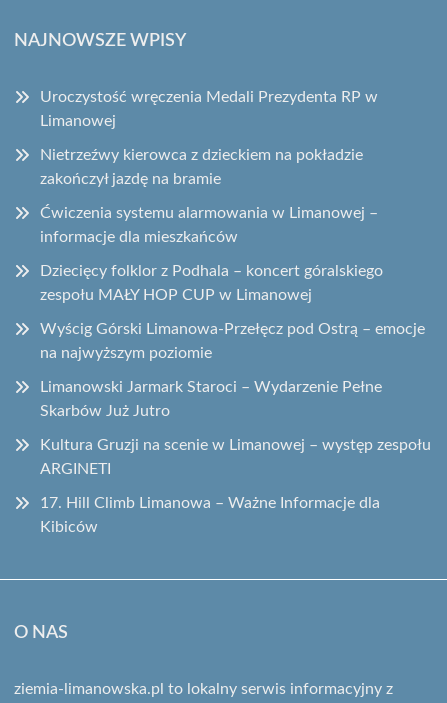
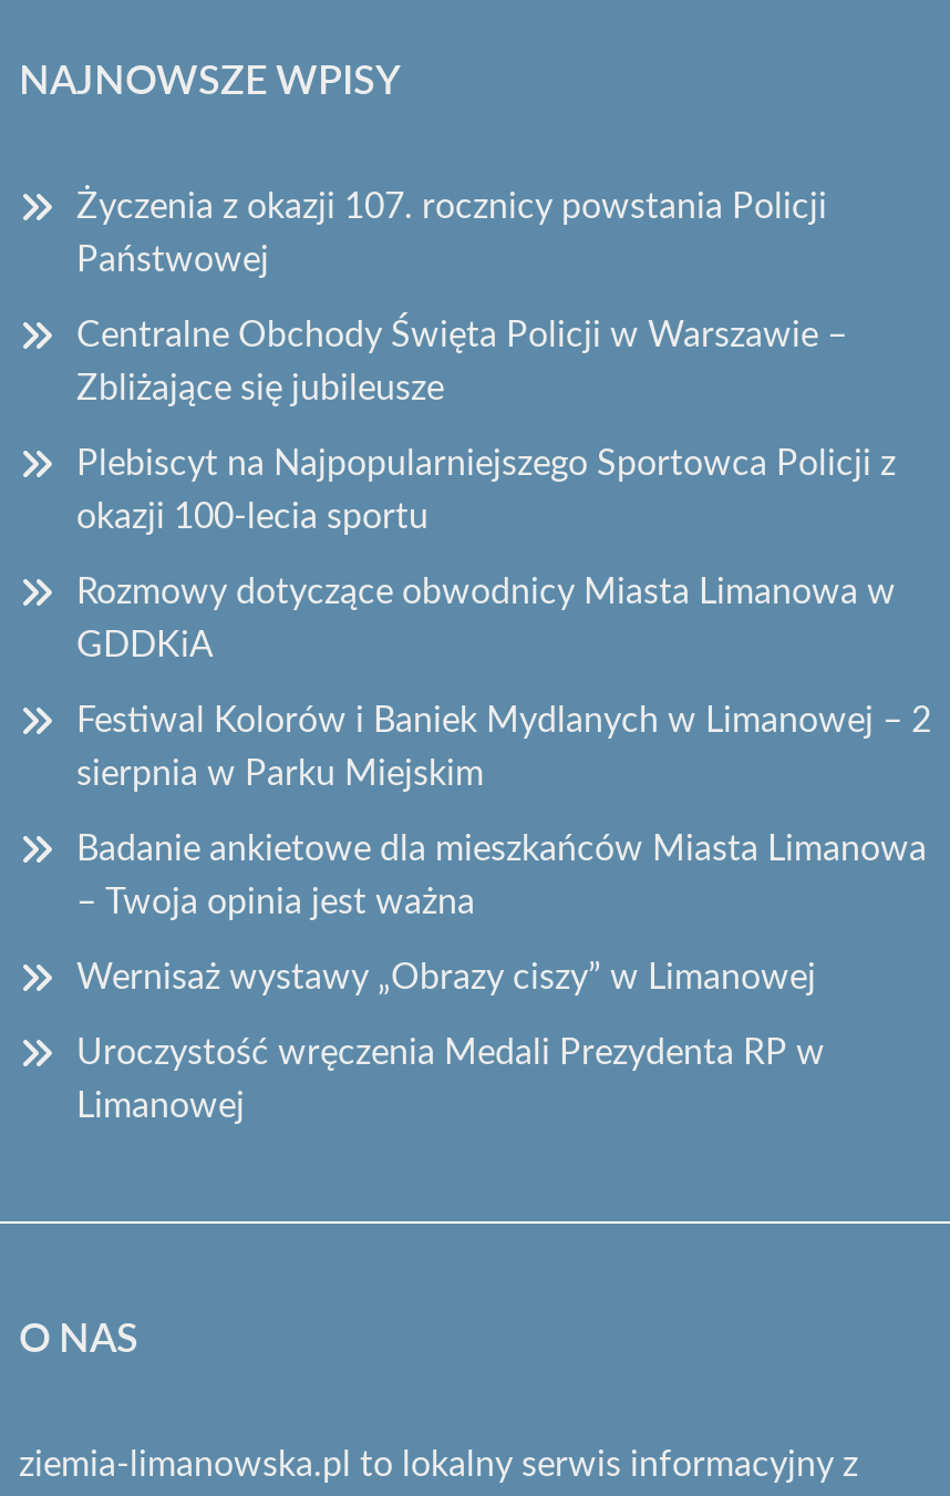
none -> [76,189,931,995] Życzenia z okazji 107. rocznicy powstania Policji | Państwowej | Centralne Obchody Święta Policji w Warszawie – | Zbliżające się jubileusze | Plebiscyt na Najpopularniejszego Sportowca Policji z | okazji 100-lecia sportu | Rozmowy dotyczące obwodnicy Miasta Limanowa w | GDDKiA | Festiwal Kolorów i Baniek Mydlanych w Limanowej – 2 | sierpnia w Parku Miejskim | Badanie ankietowe dla mieszkańców Miasta Limanowa | – Twoja opinia jest ważna | Wernisaż wystawy „Obrazy ciszy” w Limanowej
moved [40,89,378,129] -> [76,1035,825,1124]: Uroczystość wręczenia Medali Prezydenta RP w | Limanowej
[40,147,431,535] Nietrzeźwy kierowca z dzieckiem na pokładzie | zakończył jazdę na bramie | Ćwiczenia systemu alarmowania w Limanowej – | informacje dla mieszkańców | Dziecięcy folklor z Podhala – koncert góralskiego | zespołu MAŁY HOP CUP w Limanowej | Wyścig Górski Limanowa-Przełęcz pod Ostrą – emocje | na najwyższym poziomie | Limanowski Jarmark Staroci – Wydarzenie Pełne | Skarbów Już Jutro | Kultura Gruzji na scenie w Limanowej – występ zespołu | ARGINETI | 17. Hill Climb Limanowa – Ważne Informacje dla | Kibiców -> none

